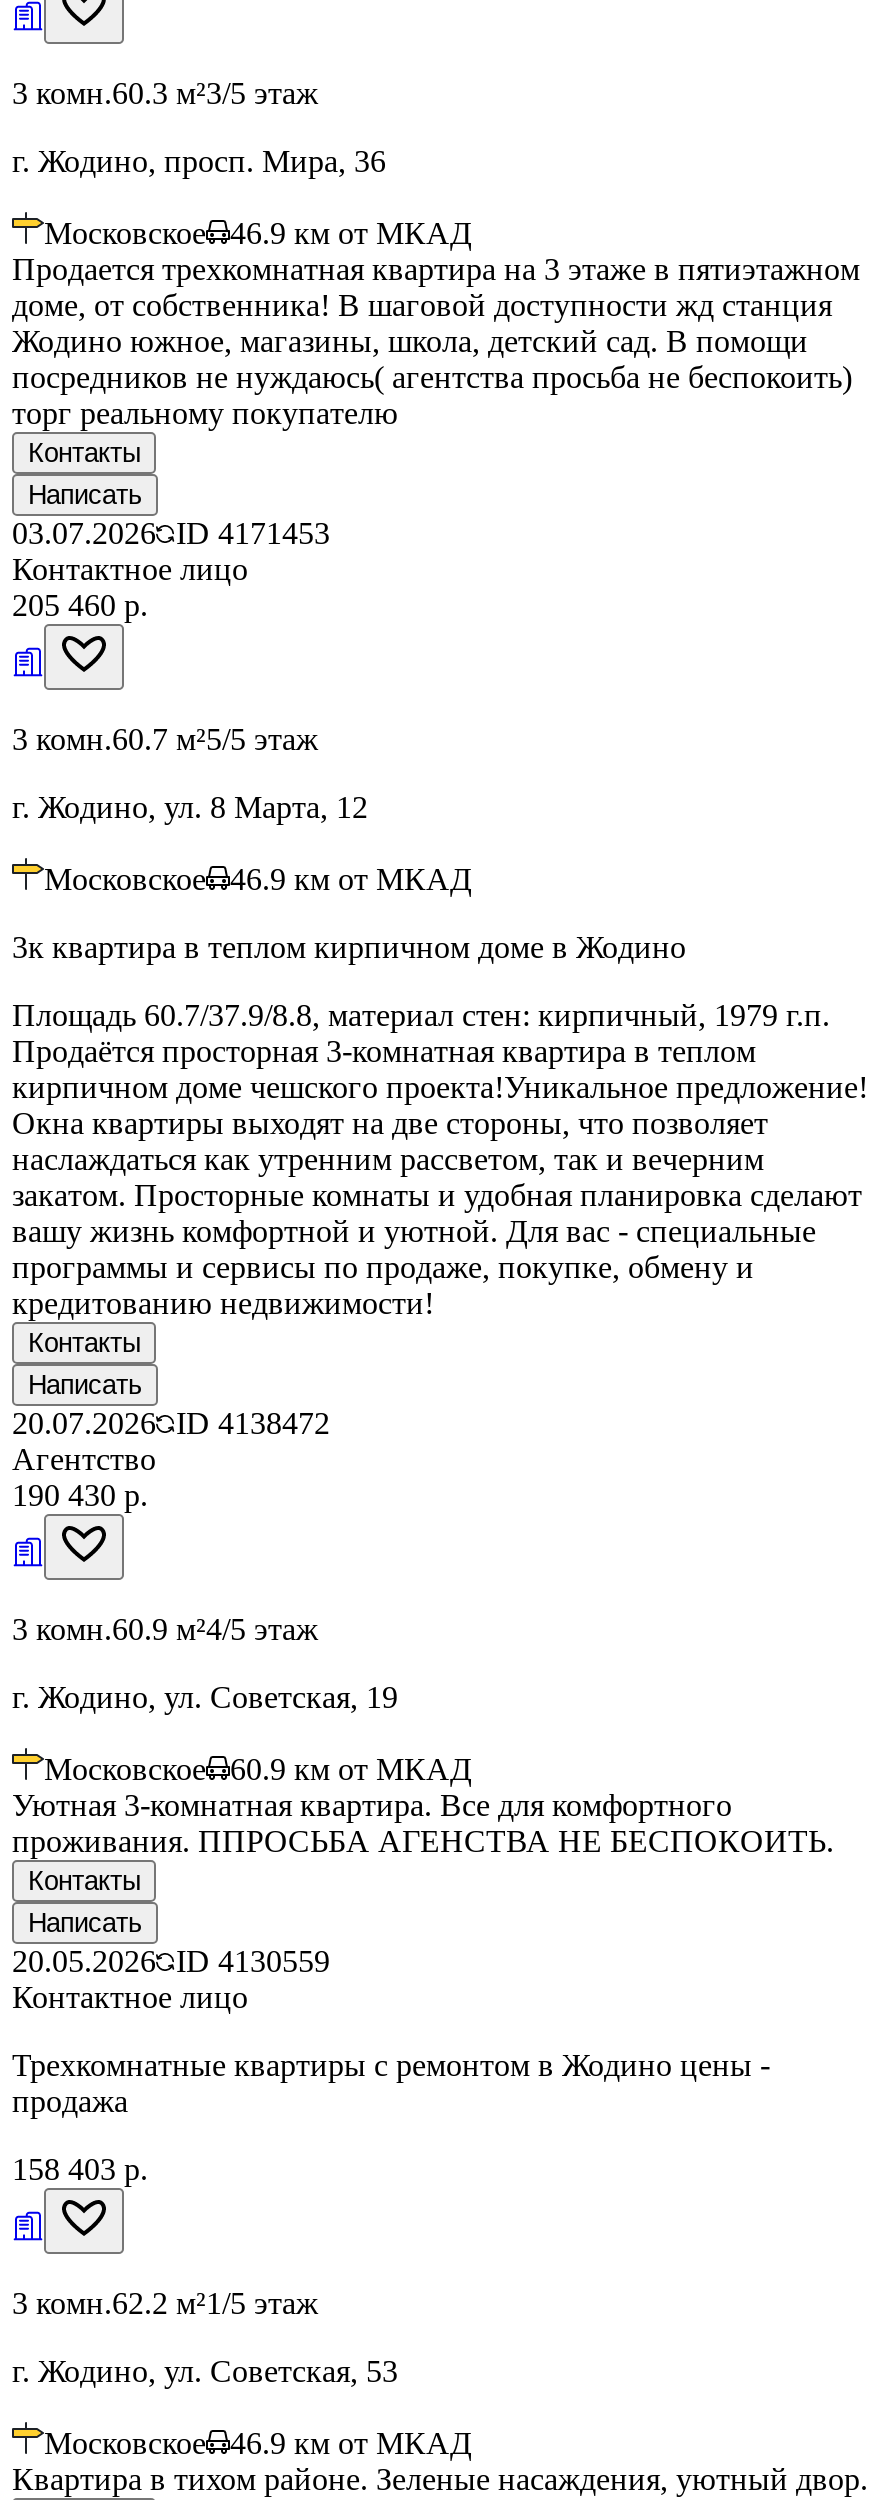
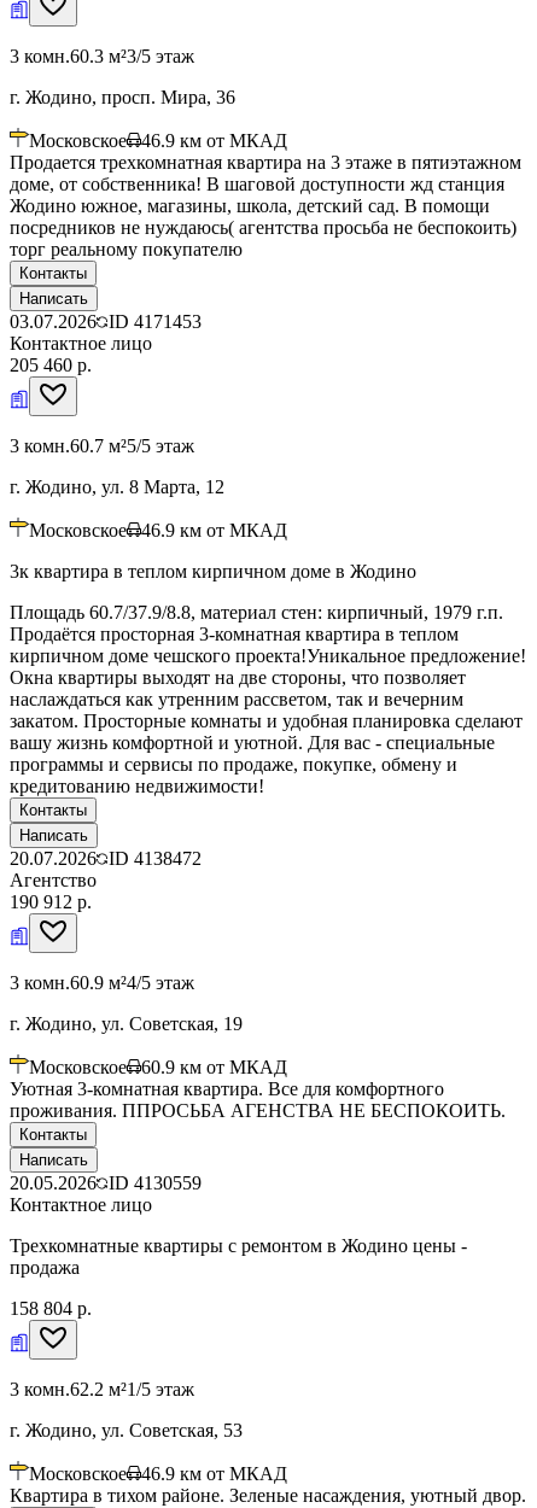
[12,1478,148,1512] 190 430 р. -> [10,891,92,912] 190 912 р.
[12,2152,148,2186] 158 403 р. -> [10,1298,92,1318] 158 804 р.

